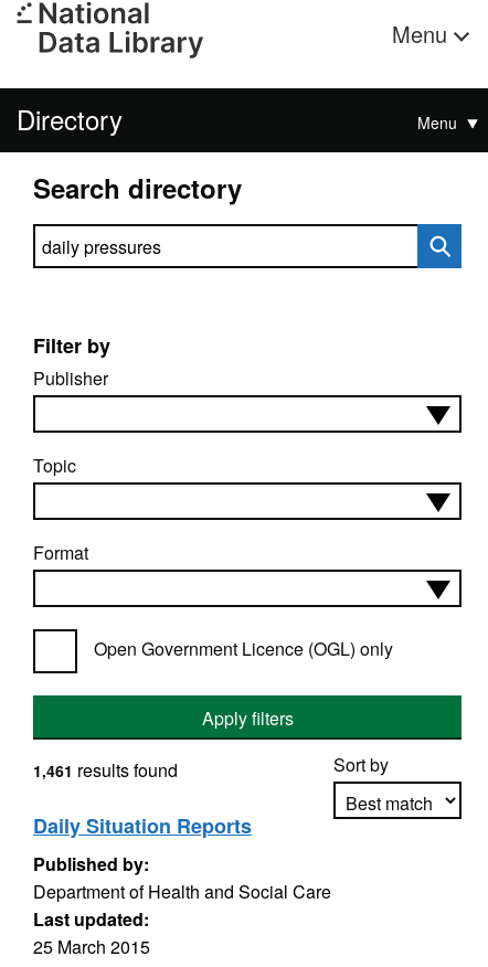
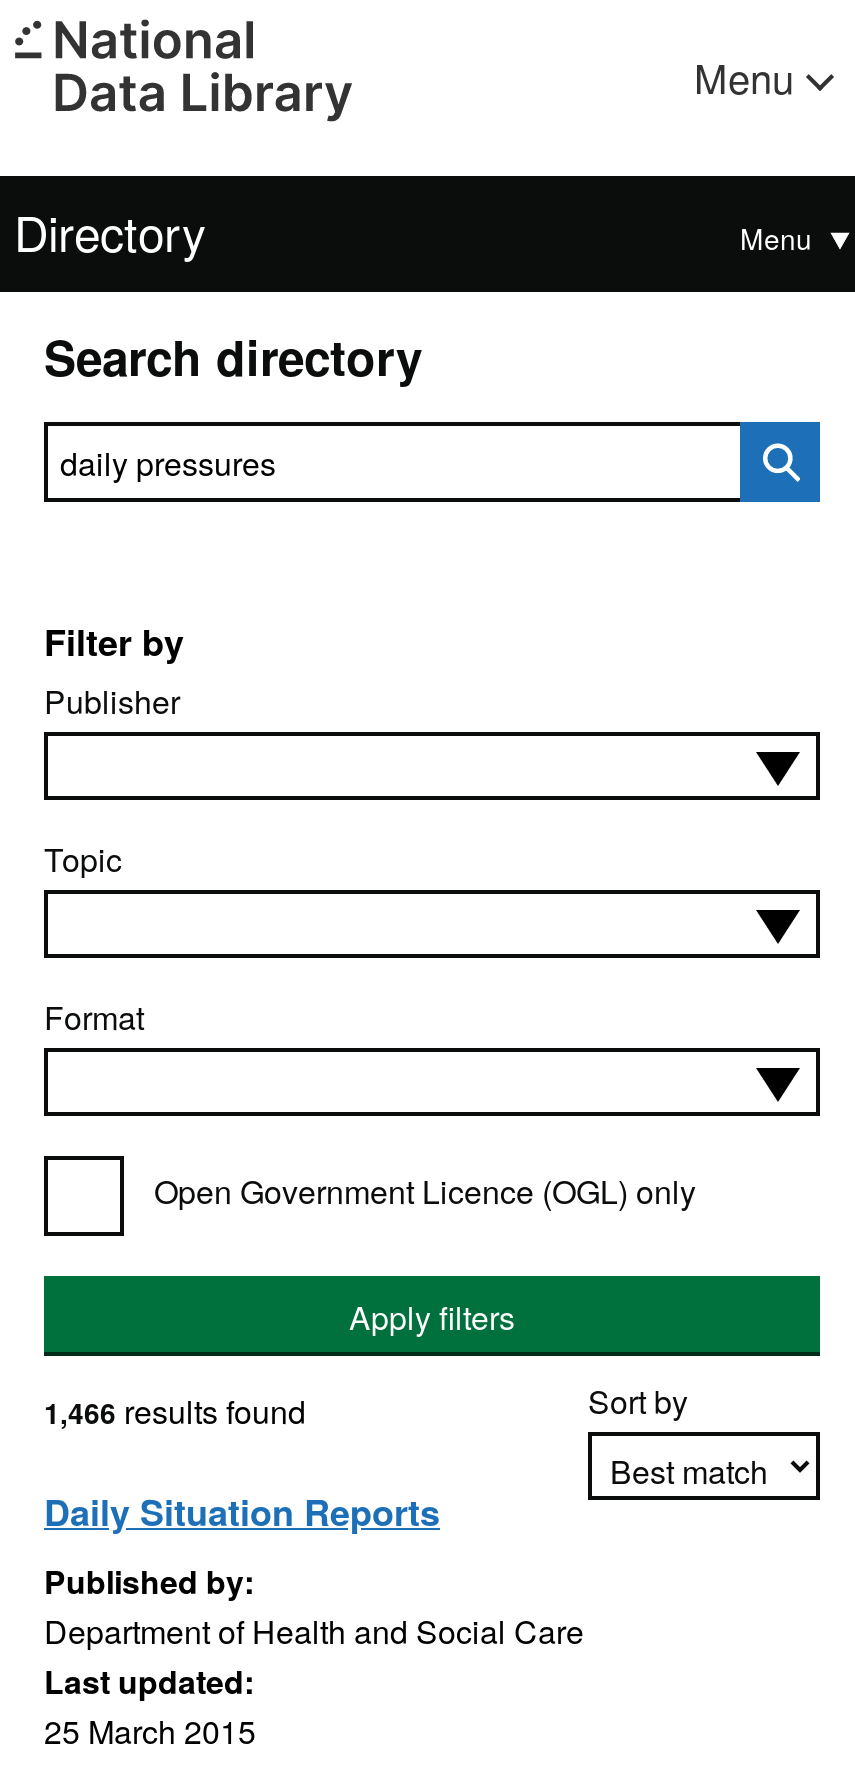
[33,757,178,783] 1,461 results found -> [44,1388,306,1434] 1,466 results found

